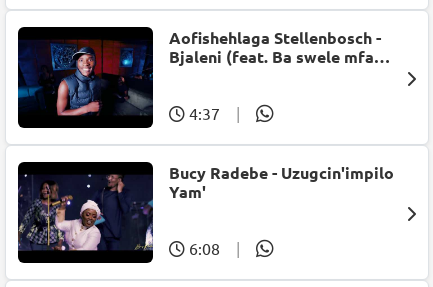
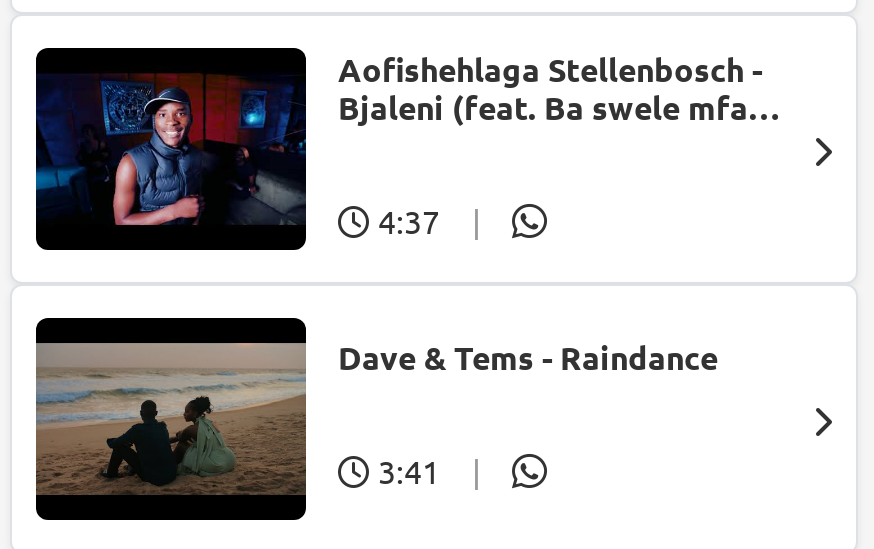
[18,162,394,273] [image] | Bucy Radebe - Uzugcin'impilo | Yam' -> [34,337,718,522] [image] | Dave & Tems - Raindance
[189,238,220,258] 6:08 -> [378,451,440,491] 3:41

